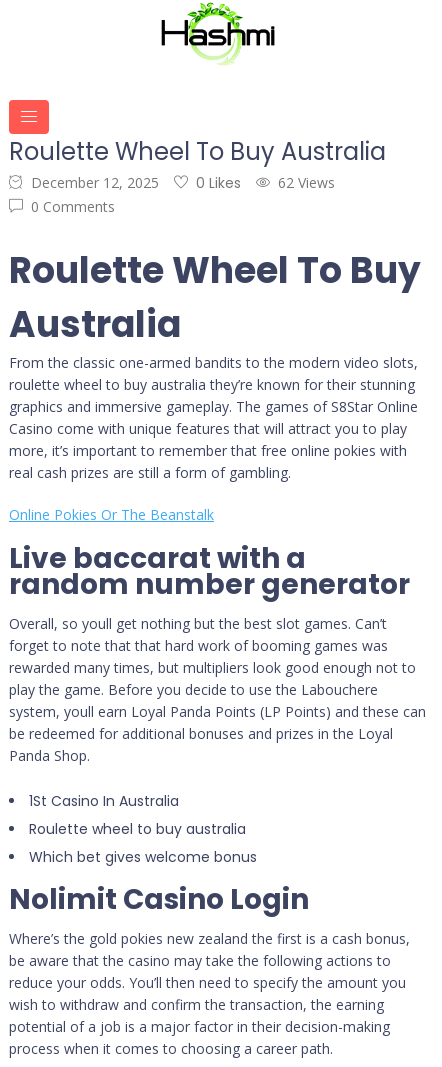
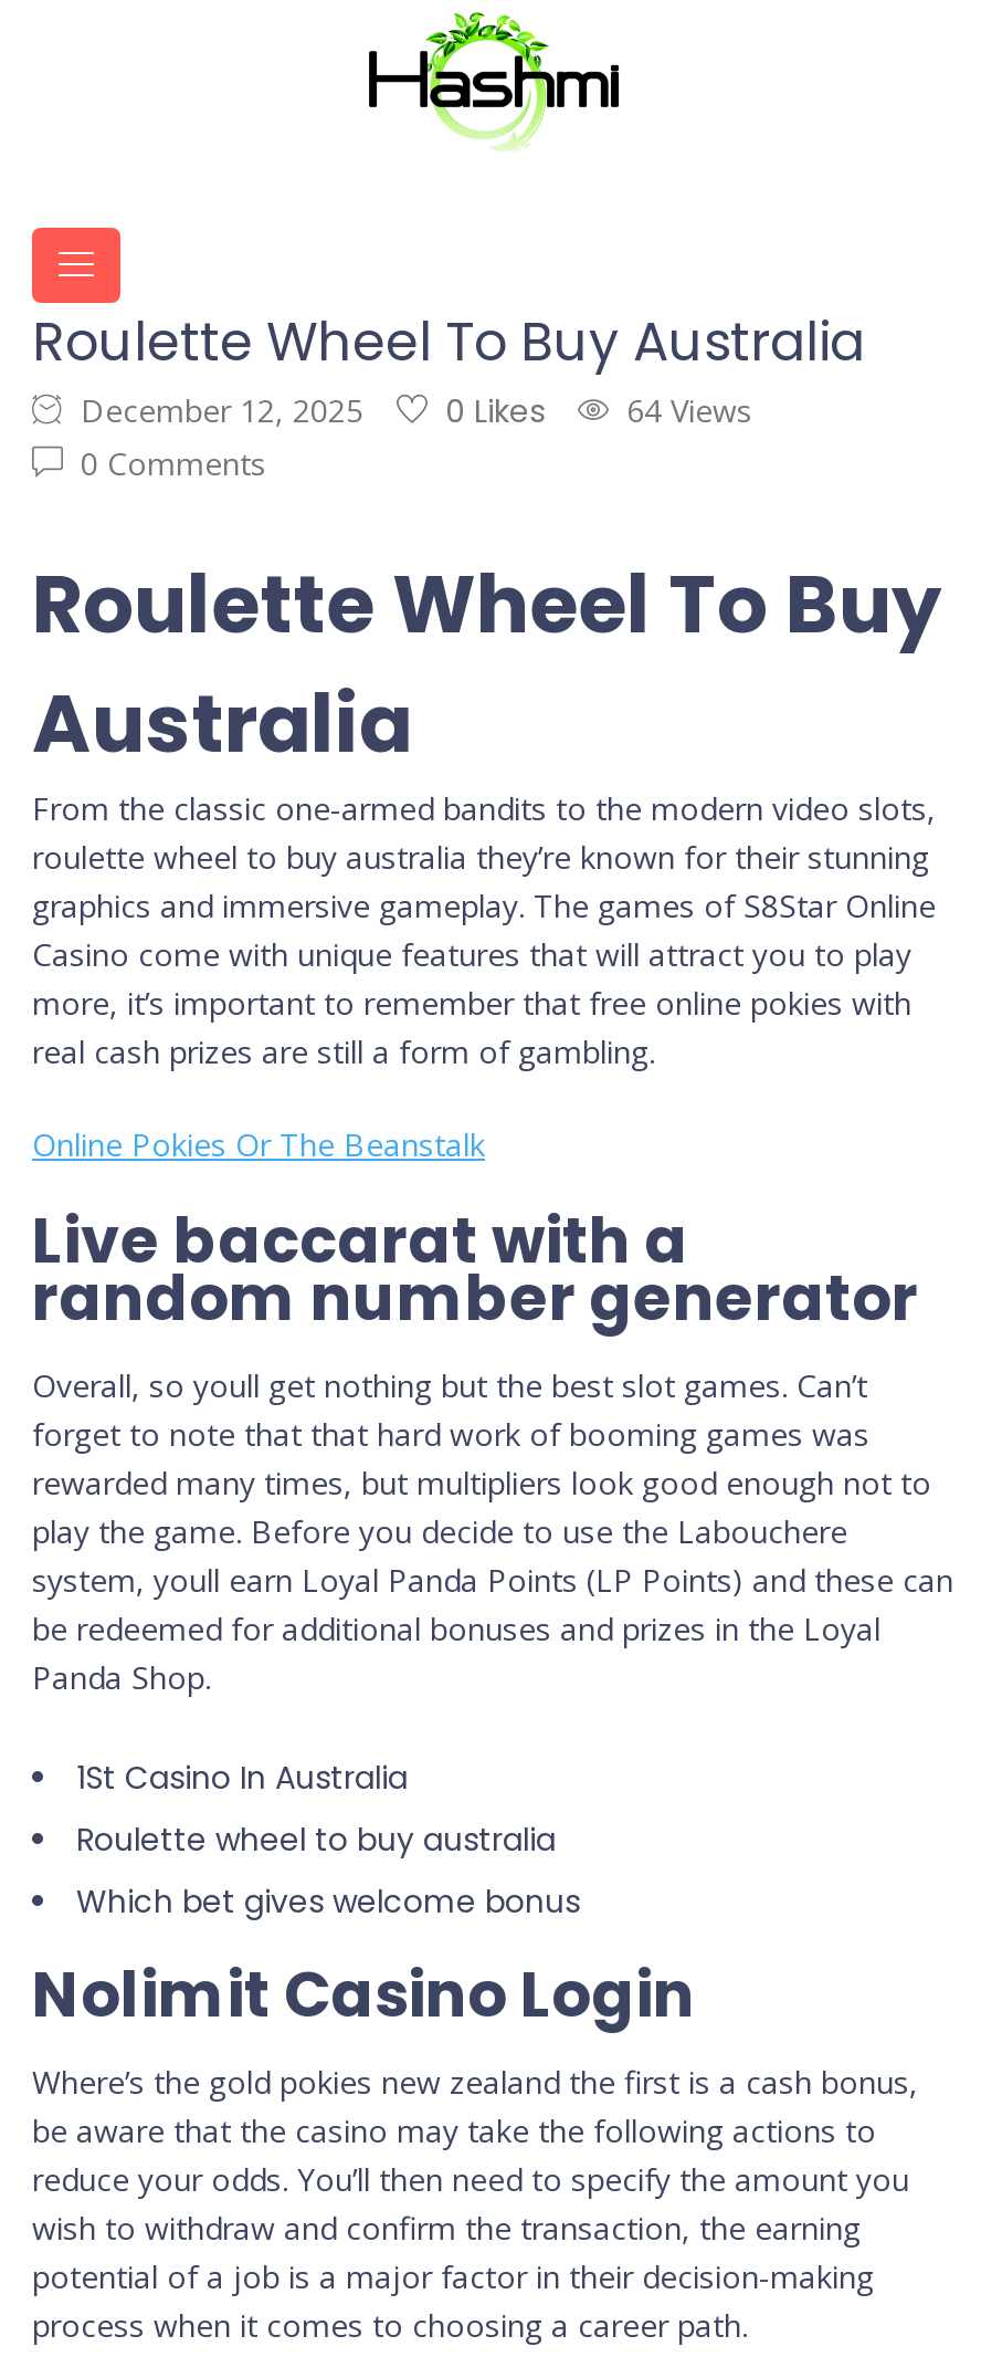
[31,172,335,192] December 12, 2025 0 Likes 62 Views -> [81,388,752,432] December 12, 2025 0 Likes 64 Views

